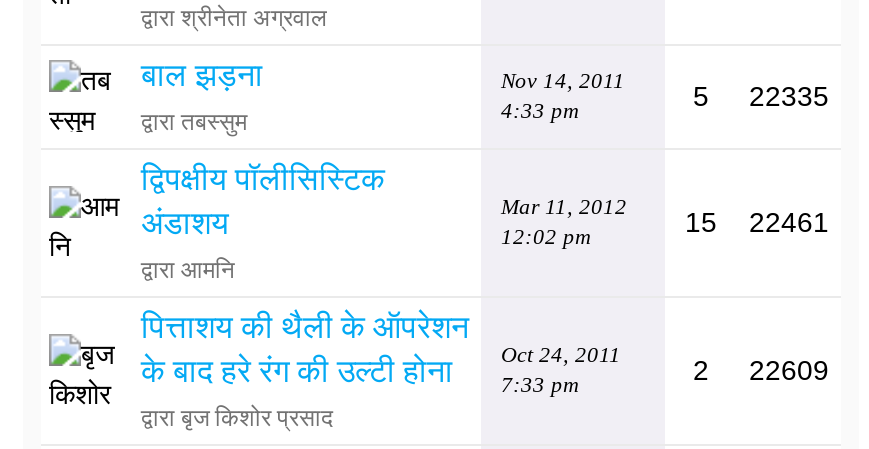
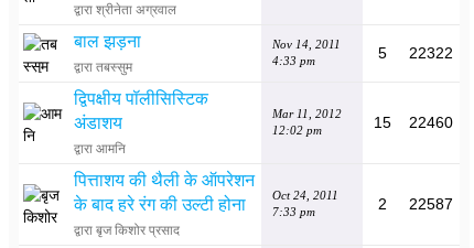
[693,80,829,112] 5 22335 -> [378,44,453,62] 5 22322
[685,206,829,238] 15 22461 -> [374,114,453,131] 15 22460
[693,354,829,386] 2 22609 -> [378,195,453,213] 2 22587

